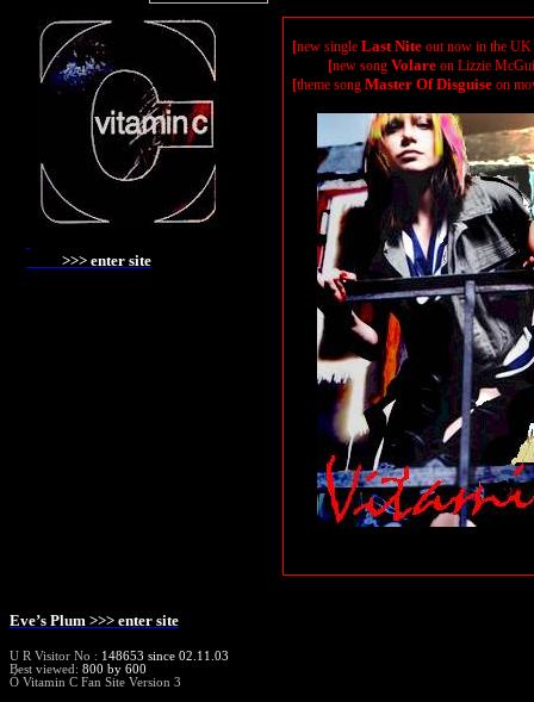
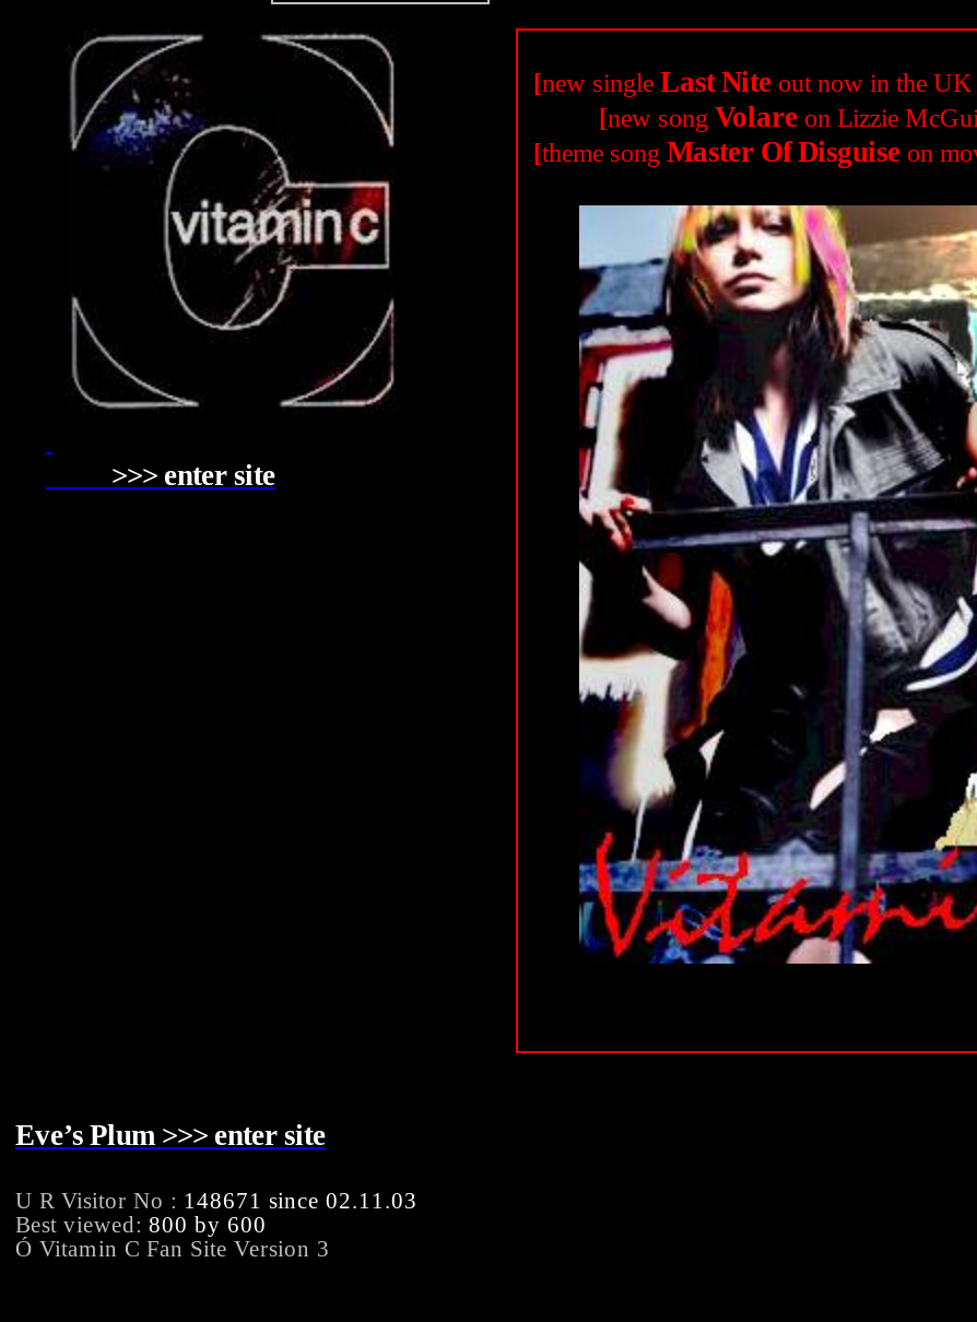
[10,650,229,663] U R Visitor No : 148653 since 02.11.03 -> [15,1189,417,1213] U R Visitor No : 148671 since 02.11.03

